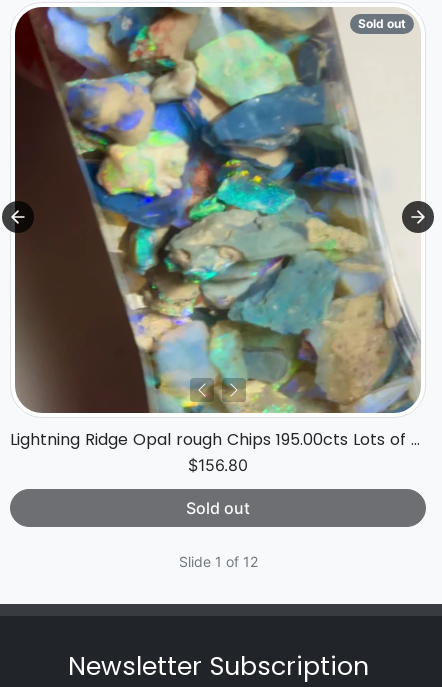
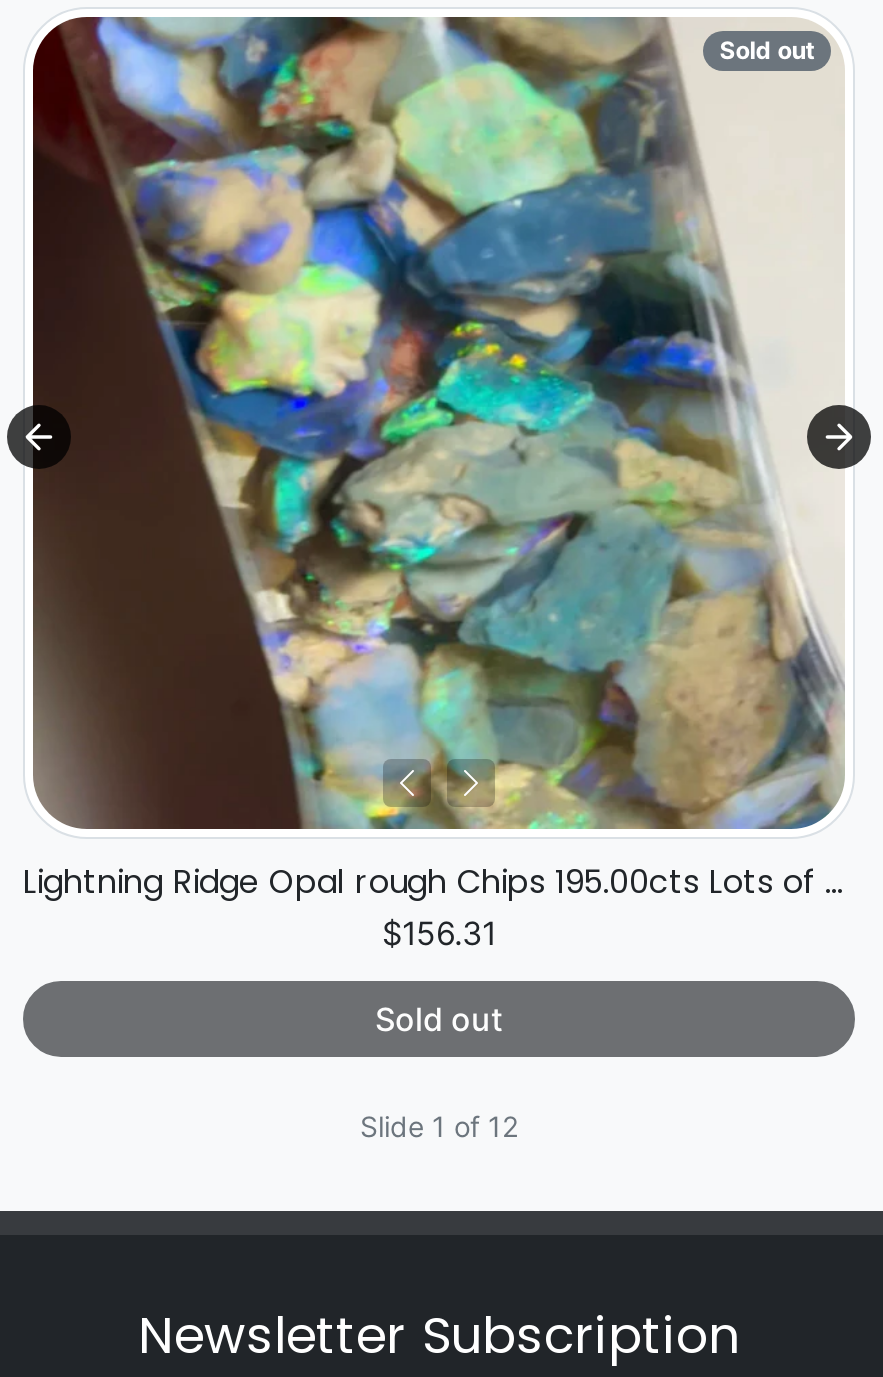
[188,454,248,474] $156.80 -> [382,912,496,952] $156.31

